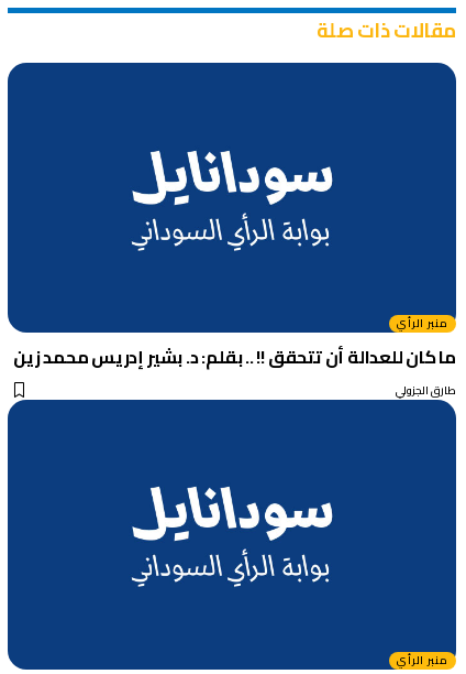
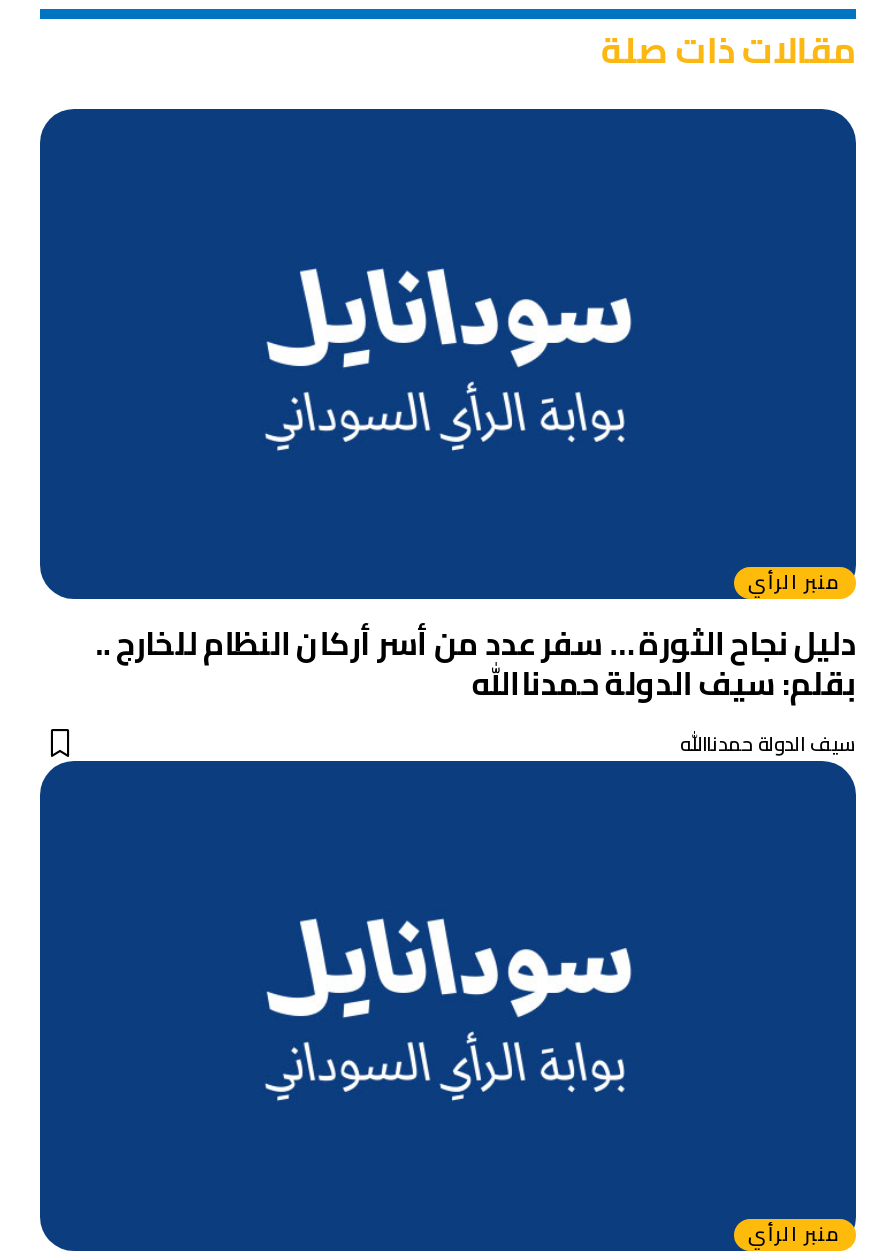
[13,340,456,401] ما كان للعدالة أن تتحقق !! .. بقلم: د. بشير إدريس محمد زين | طارق الجزولي -> [95,613,856,763] دليل نجاح الثورة … سفر عدد من أسر أركان النظام للخارج .. | بقلم: سيف الدولة حمدناالله | سيف الدولة حمدناالله

